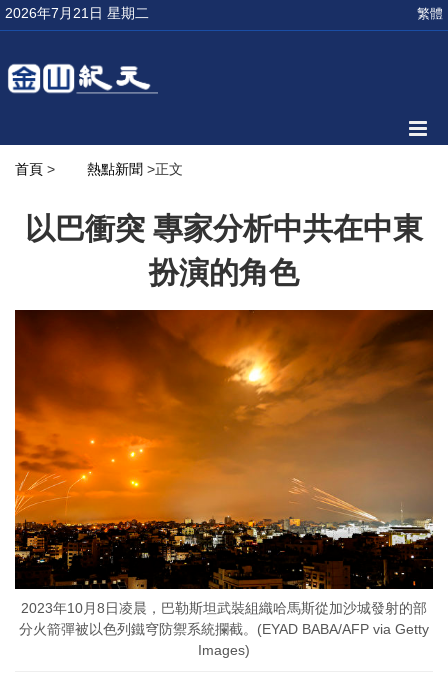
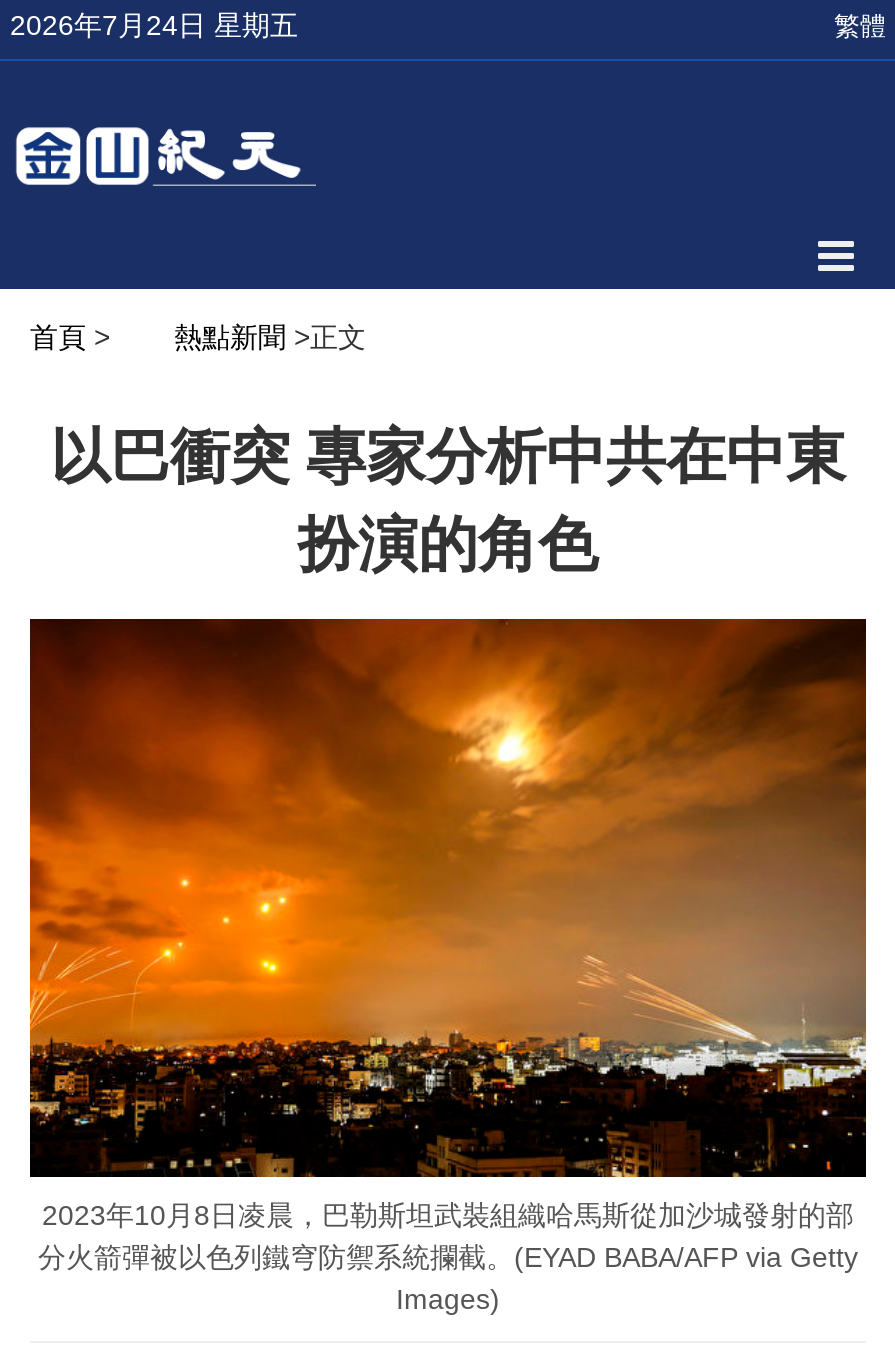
[5,5,149,21] 2026年7月21日 星期二 -> [10,9,298,41] 2026年7月24日 星期五

